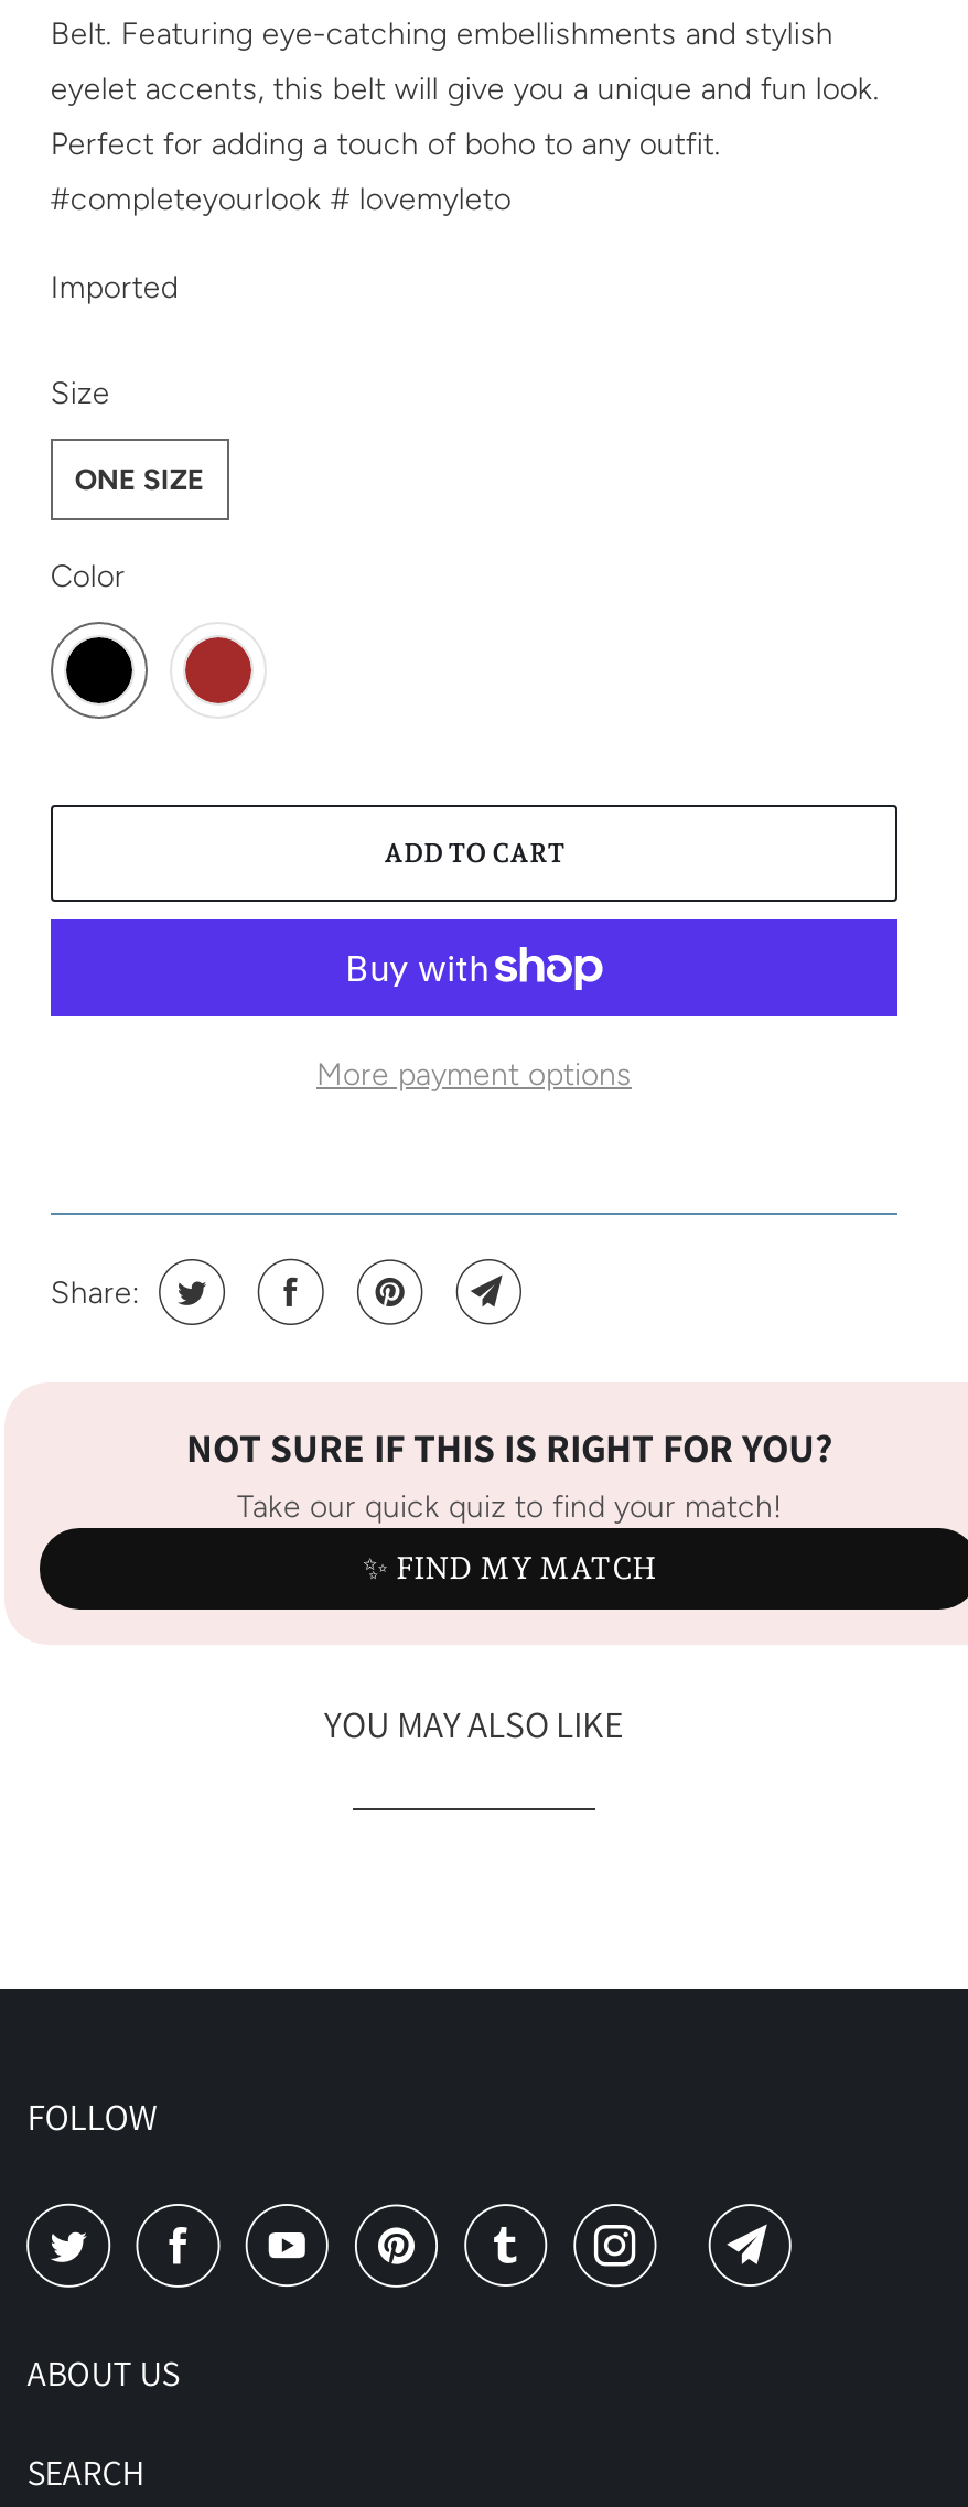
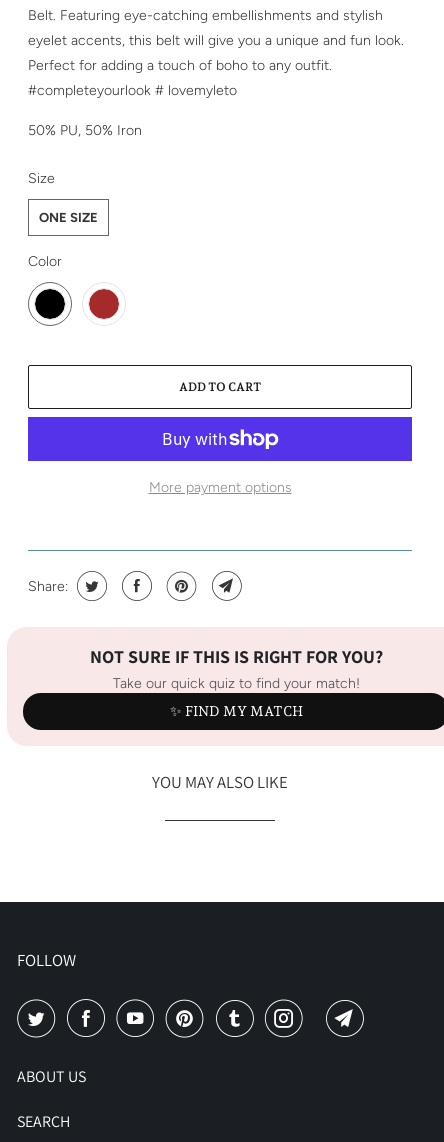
[50,268,178,306] Imported -> [28,122,142,139] 50% PU, 50% Iron

